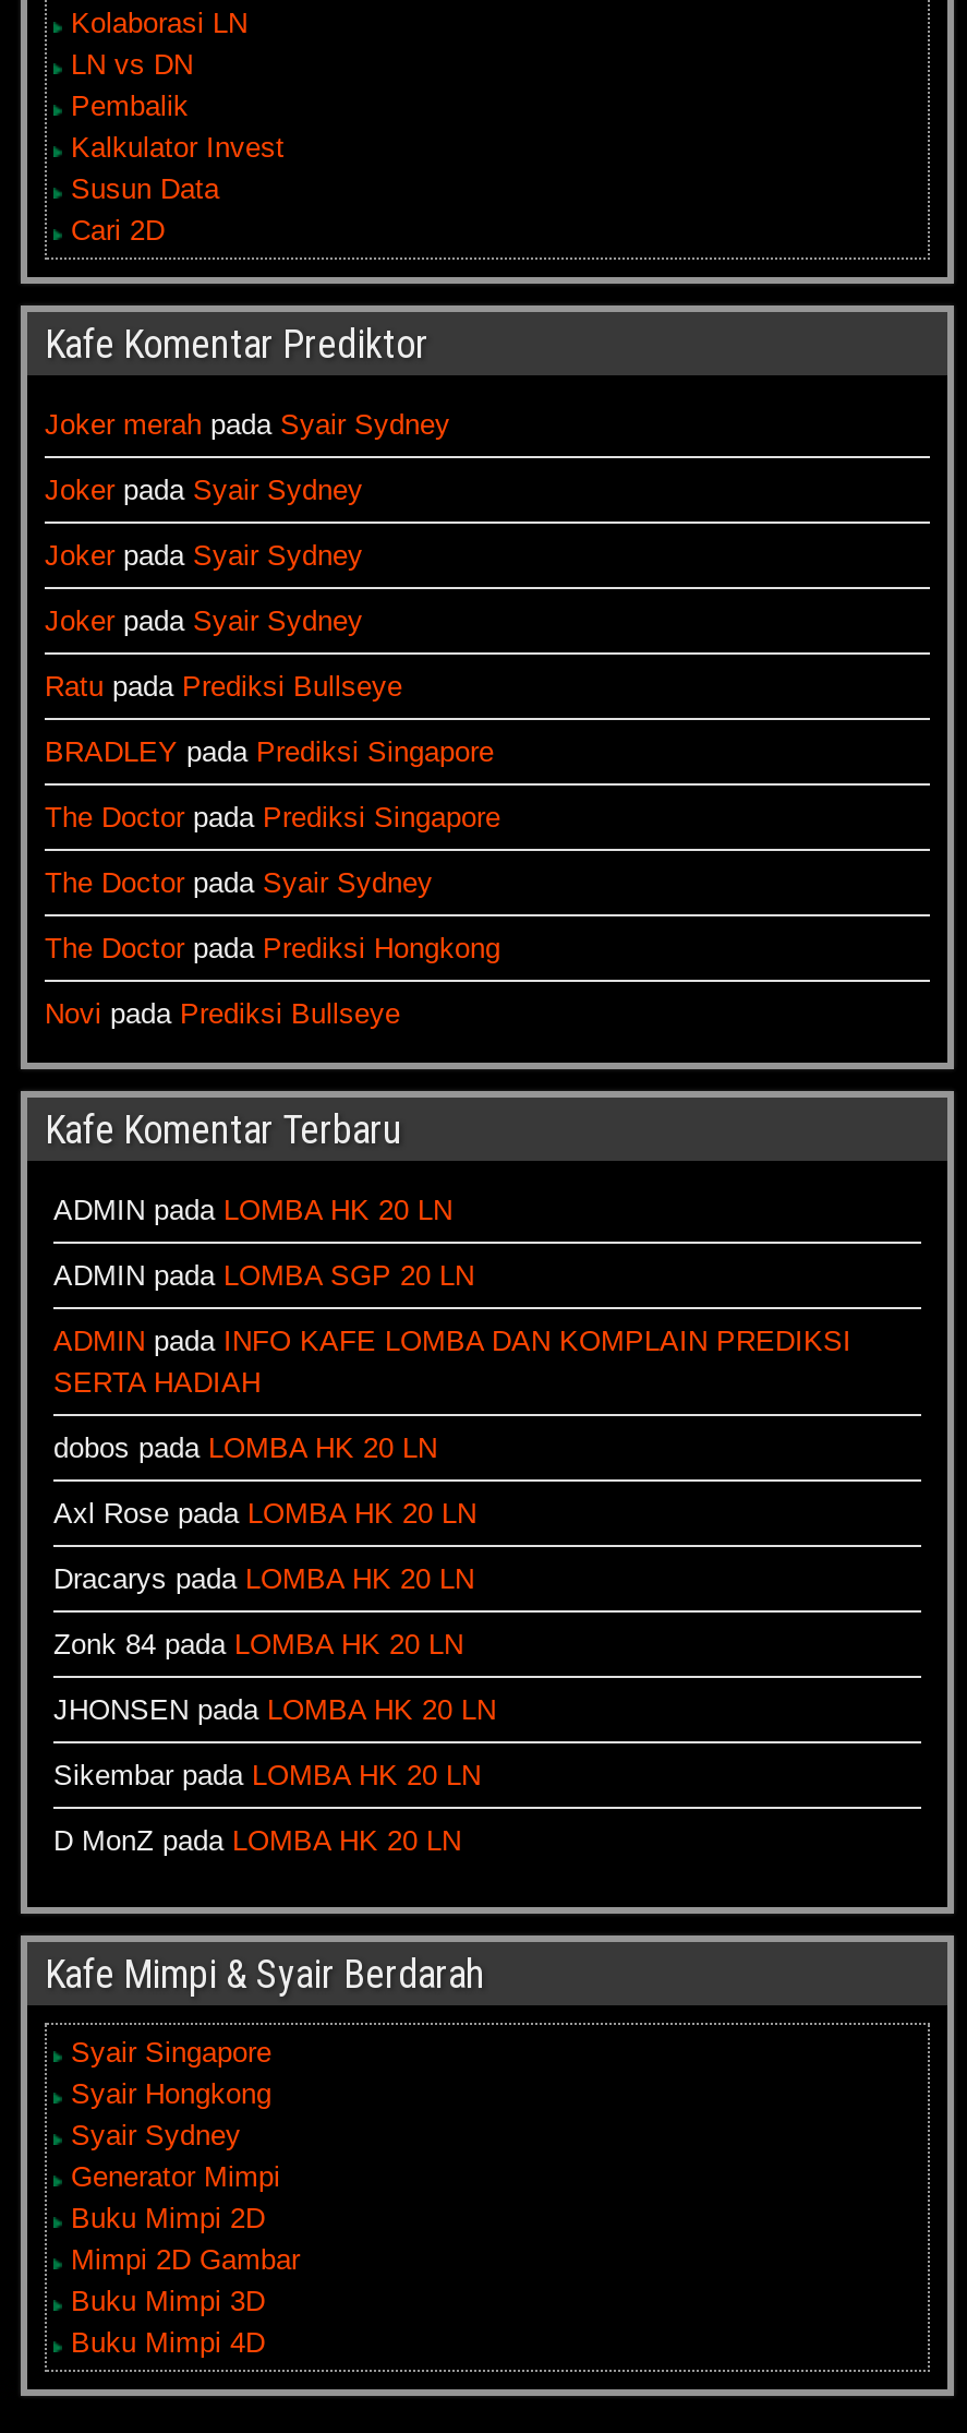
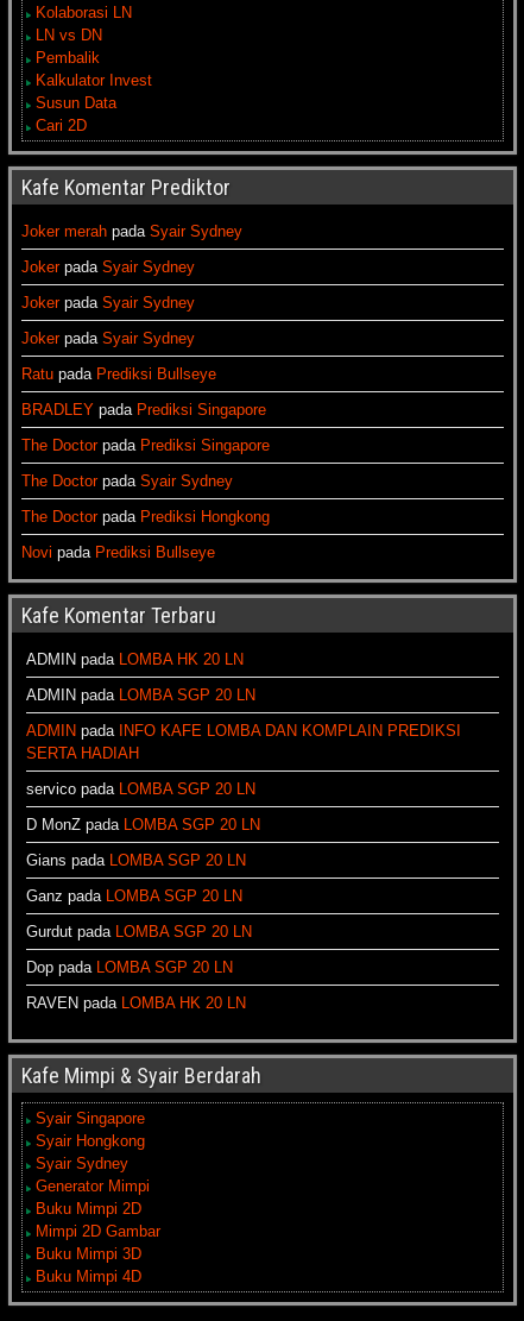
[53,1431,437,1464] dobos pada LOMBA HK 20 LN -> [26,780,255,798] servico pada LOMBA SGP 20 LN
[53,1497,476,1530] Axl Rose pada LOMBA HK 20 LN -> [26,816,260,834] D MonZ pada LOMBA SGP 20 LN
[53,1562,474,1595] Dracarys pada LOMBA HK 20 LN -> [26,851,246,869] Gians pada LOMBA SGP 20 LN
[53,1628,463,1661] Zonk 84 pada LOMBA HK 20 LN -> [26,887,242,905] Ganz pada LOMBA SGP 20 LN
[53,1693,496,1726] JHONSEN pada LOMBA HK 20 LN -> [26,923,252,941] Gurdut pada LOMBA SGP 20 LN
[53,1759,481,1791] Sikembar pada LOMBA HK 20 LN -> [26,958,233,976] Dop pada LOMBA SGP 20 LN
[53,1824,461,1857] D MonZ pada LOMBA HK 20 LN -> [26,994,246,1012] RAVEN pada LOMBA HK 20 LN

